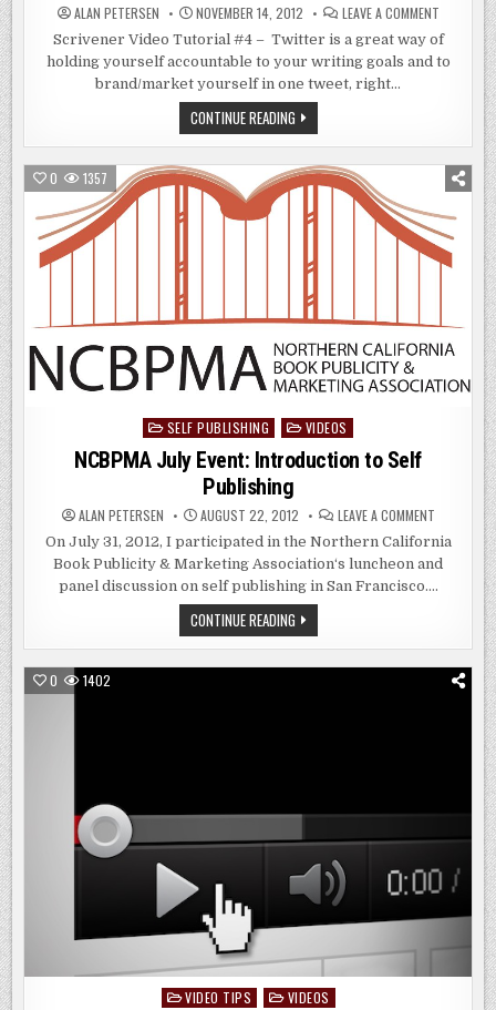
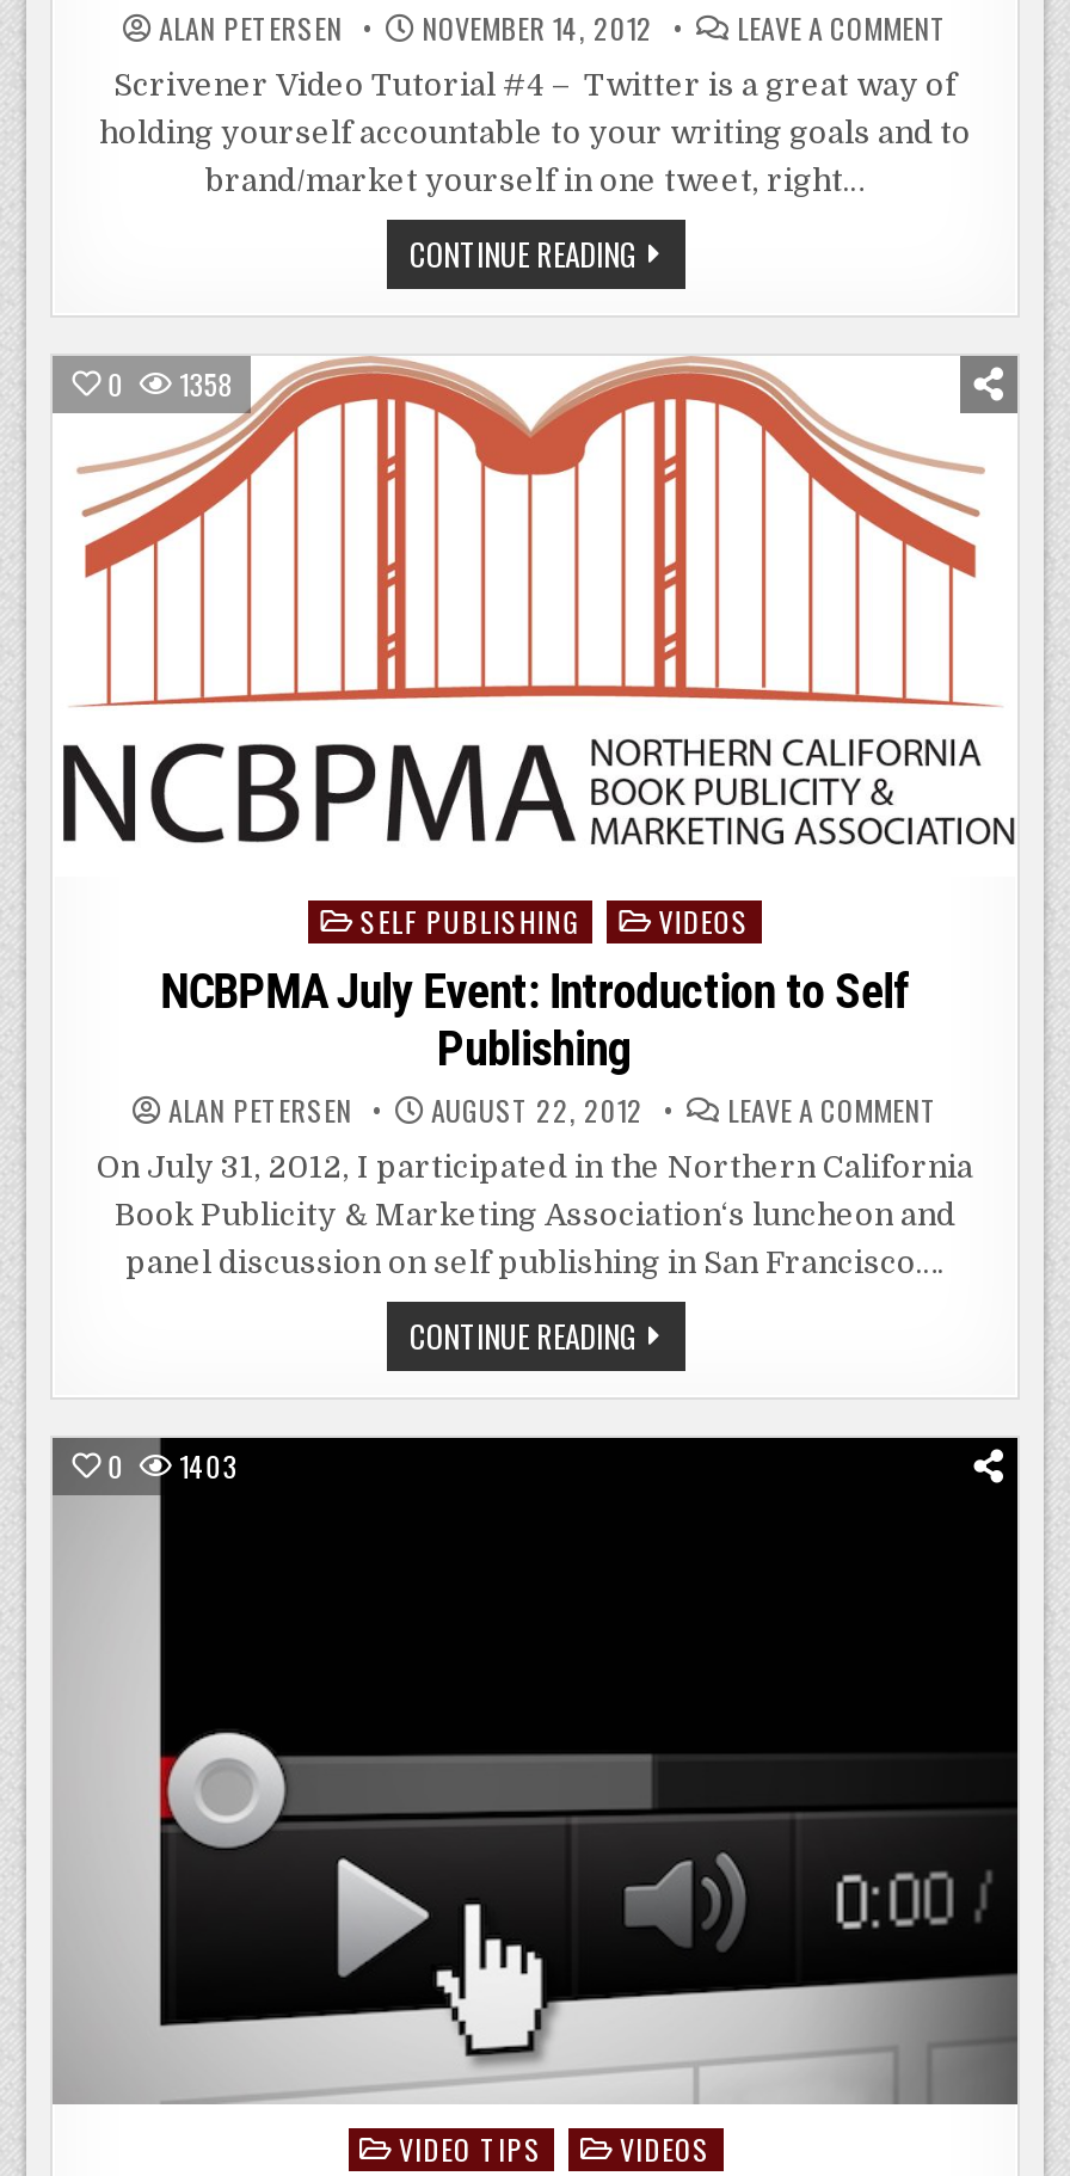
[50,169,108,188] 0 1357 -> [108,364,232,404] 0 1358
[50,670,111,689] 0 1402 -> [108,1444,237,1485] 0 1403

